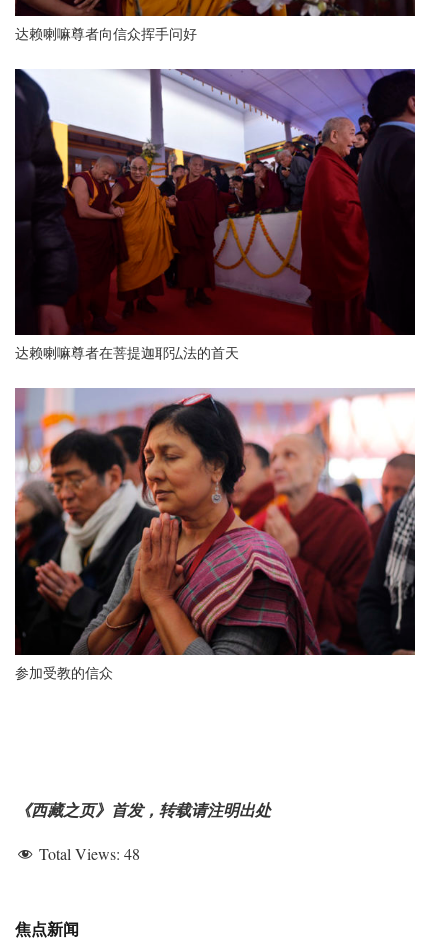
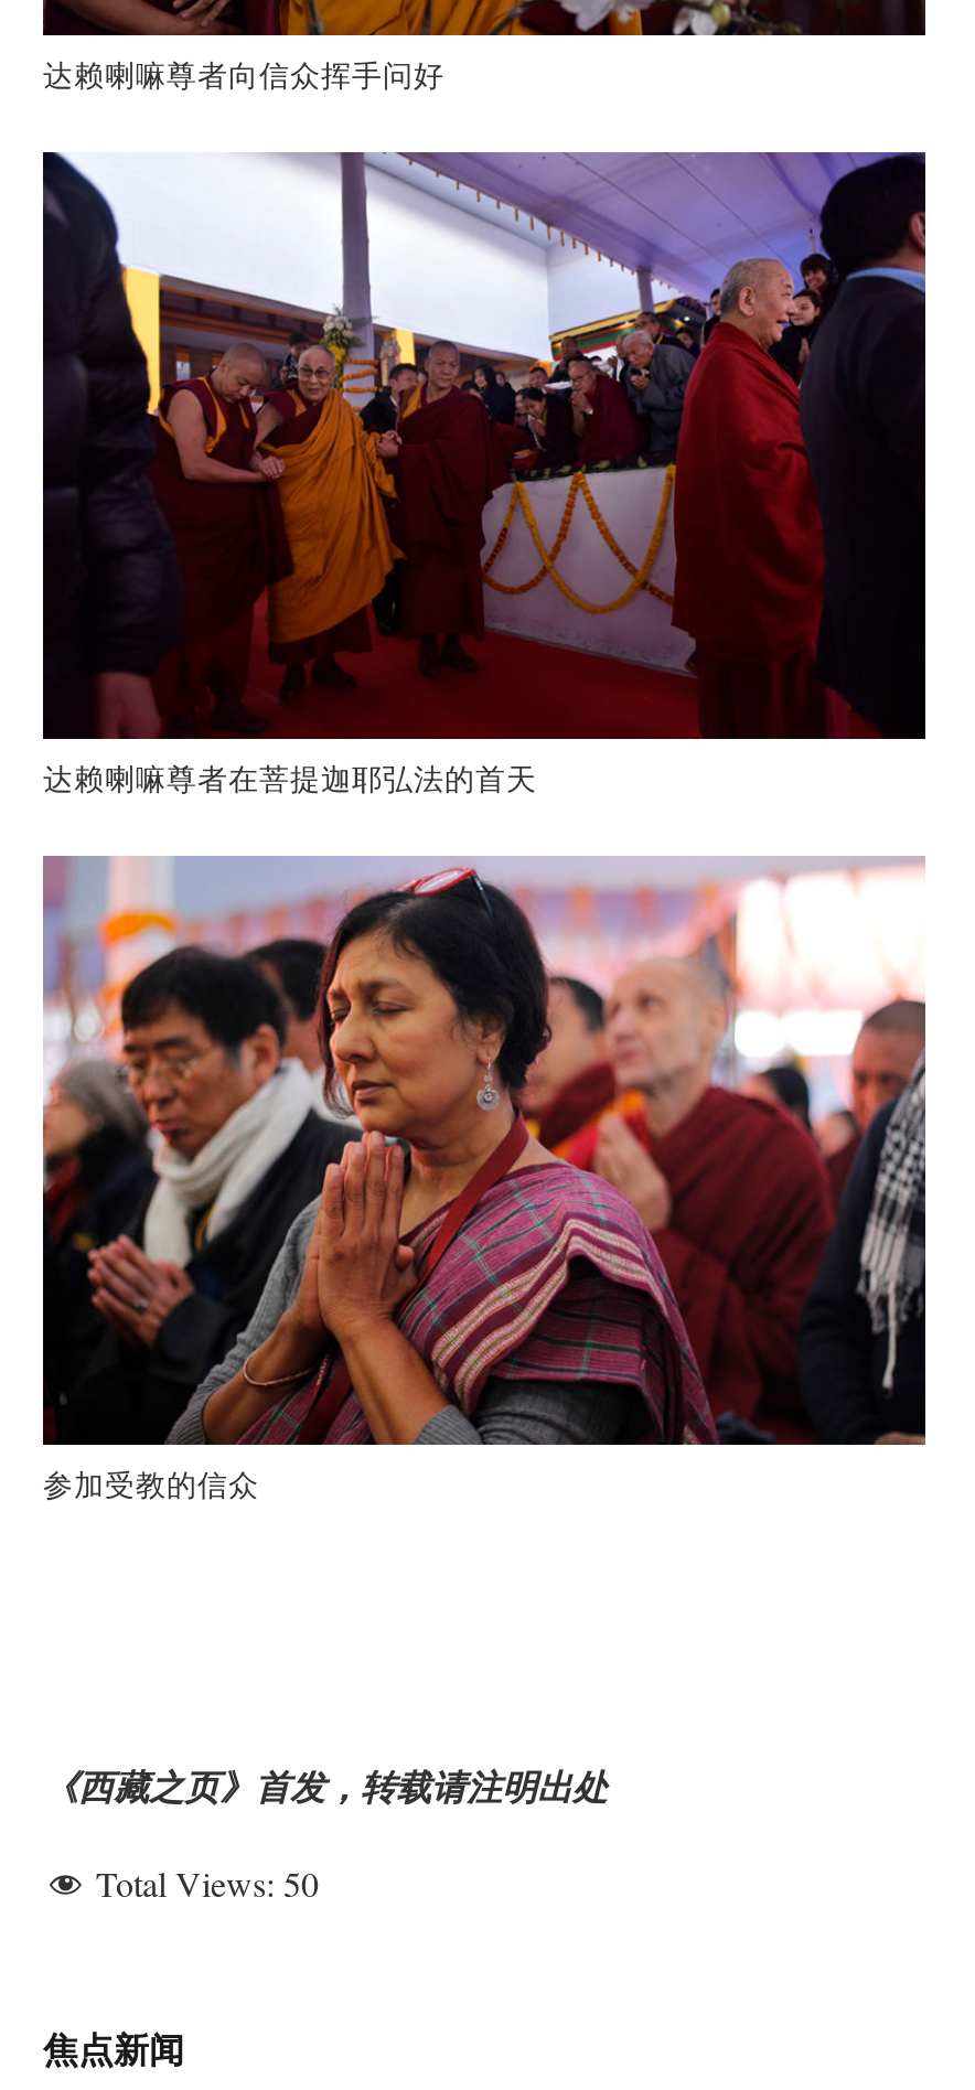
[39,843,140,864] Total Views: 48 -> [96,1859,319,1905] Total Views: 50

